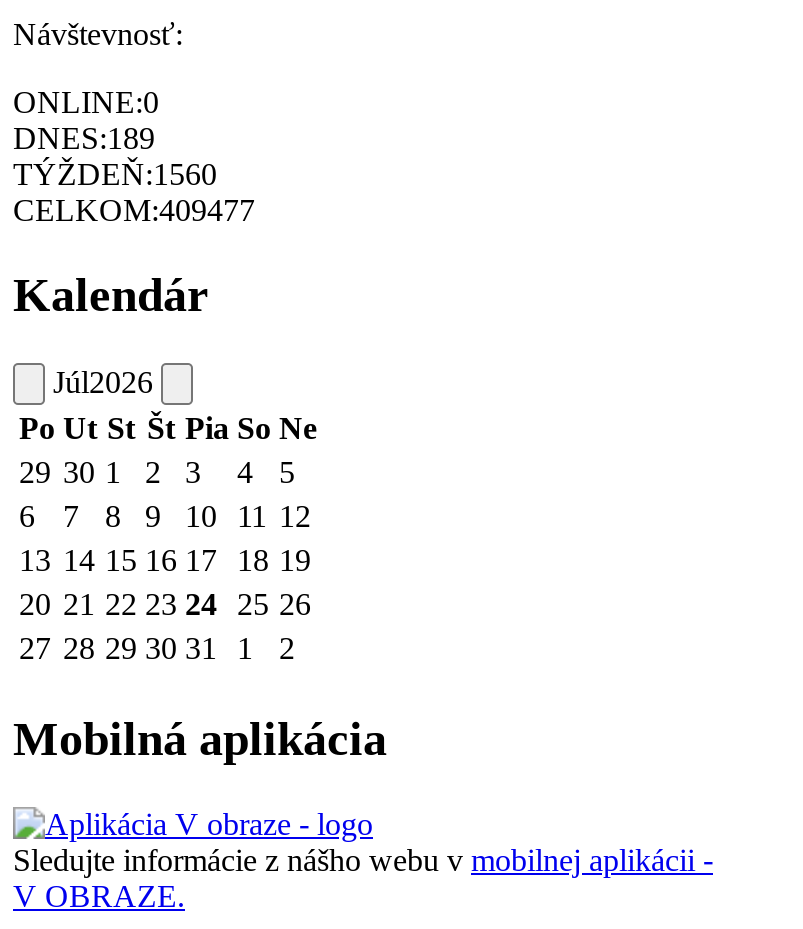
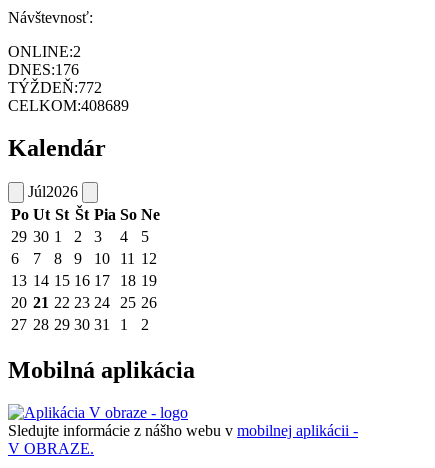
[13,86,159,120] ONLINE:0 -> [8,43,81,60] ONLINE:2
[13,122,155,156] DNES:189 -> [8,61,79,78] DNES:176
[13,158,217,192] TÝŽDEŇ:1560 -> [8,79,102,96] TÝŽDEŇ:772
[13,194,255,228] CELKOM:409477 -> [8,97,129,114] CELKOM:408689

